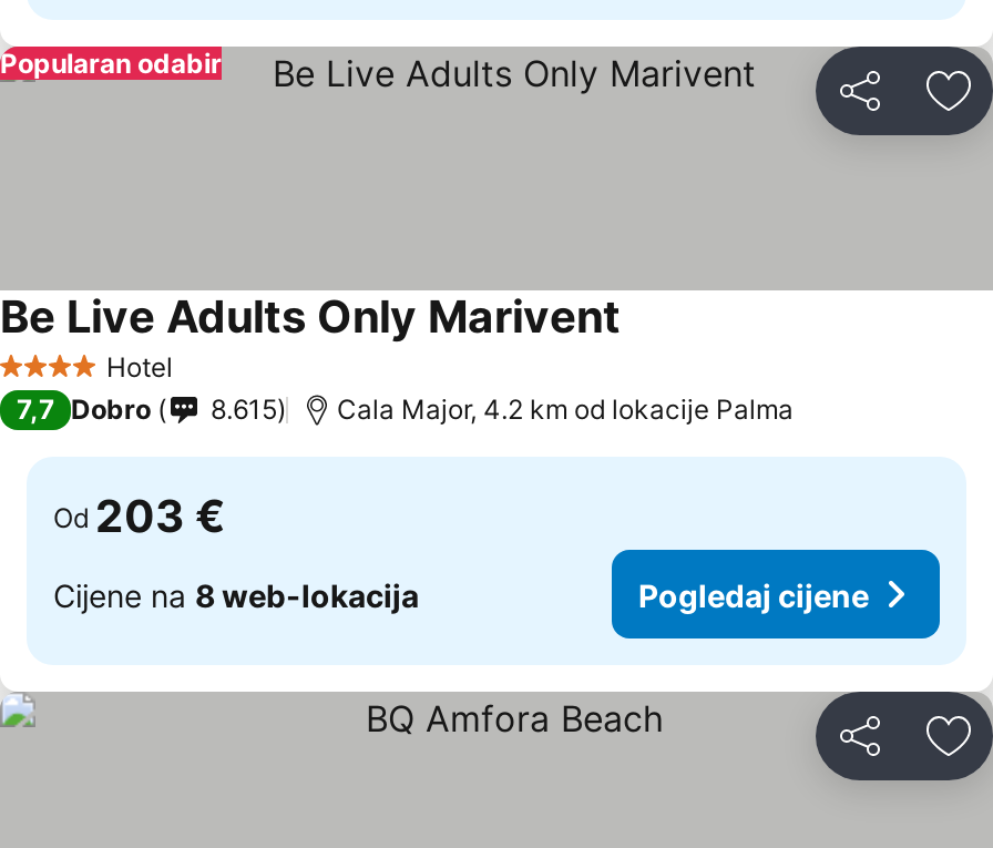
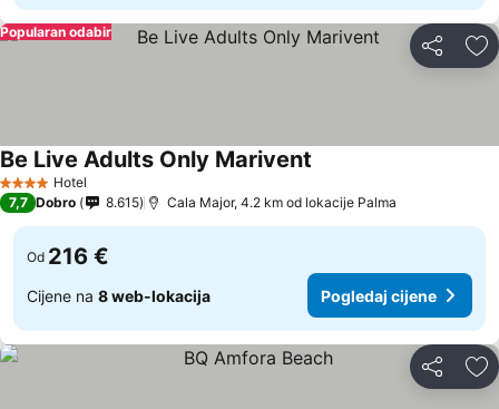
[53,490,226,543] Od 203 € -> [27,243,109,270] Od 216 €

